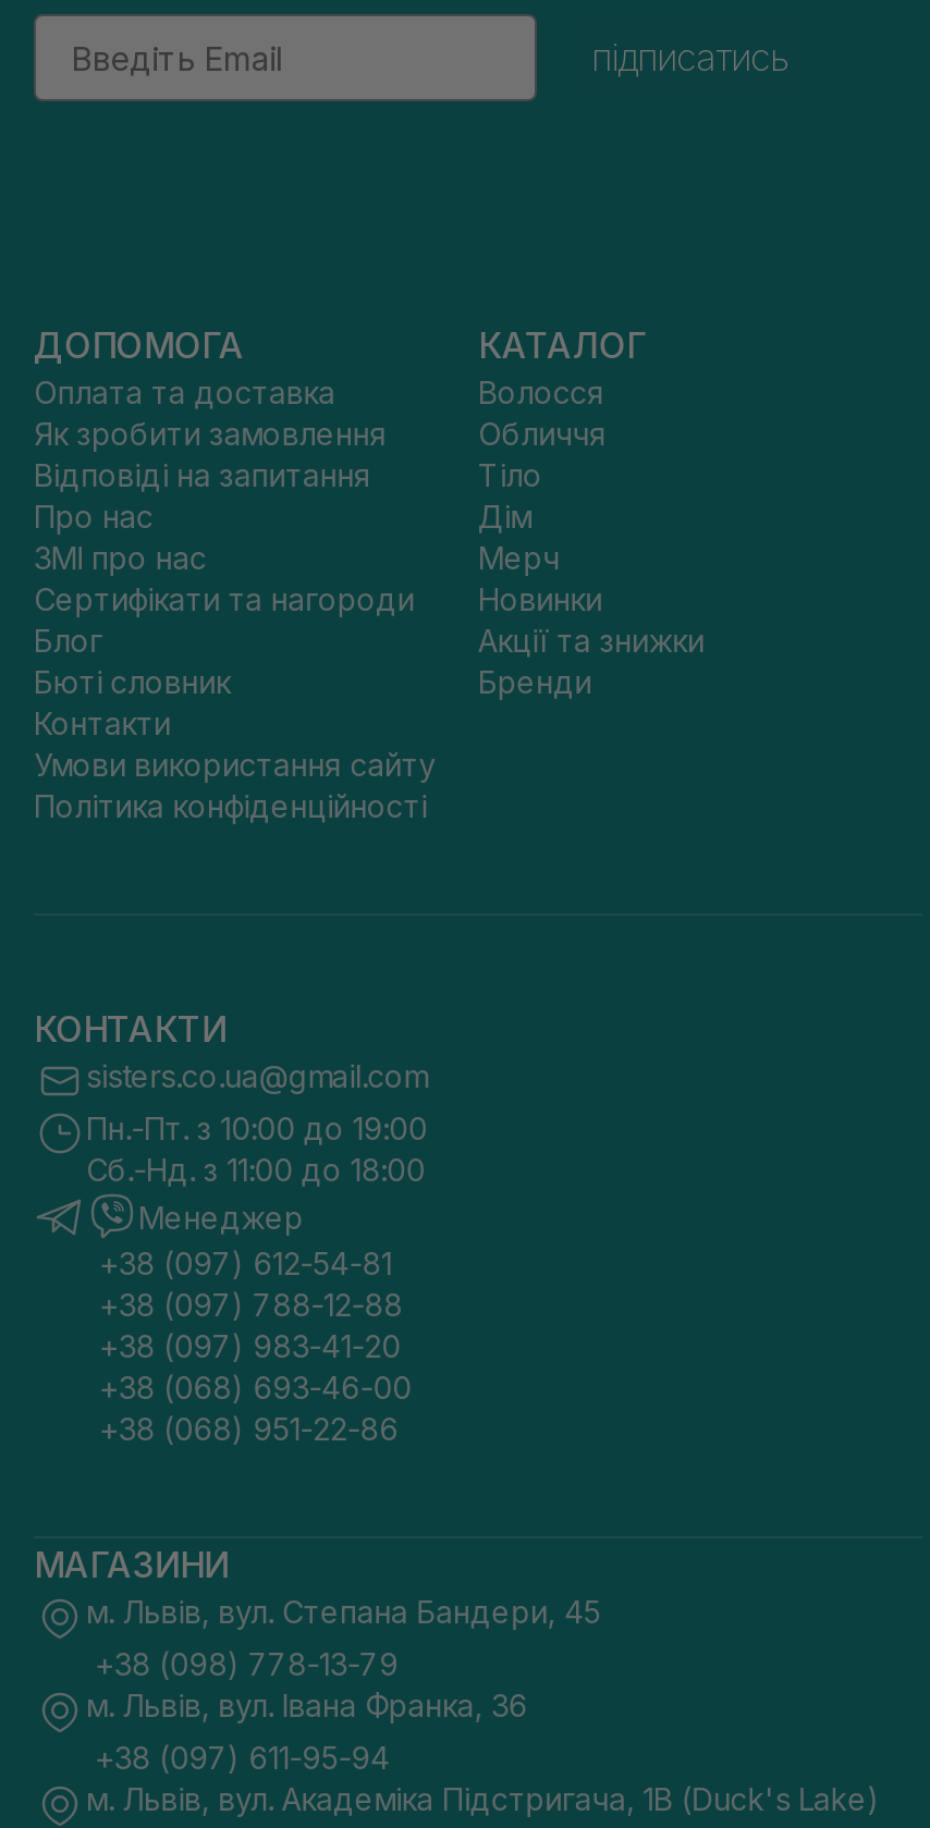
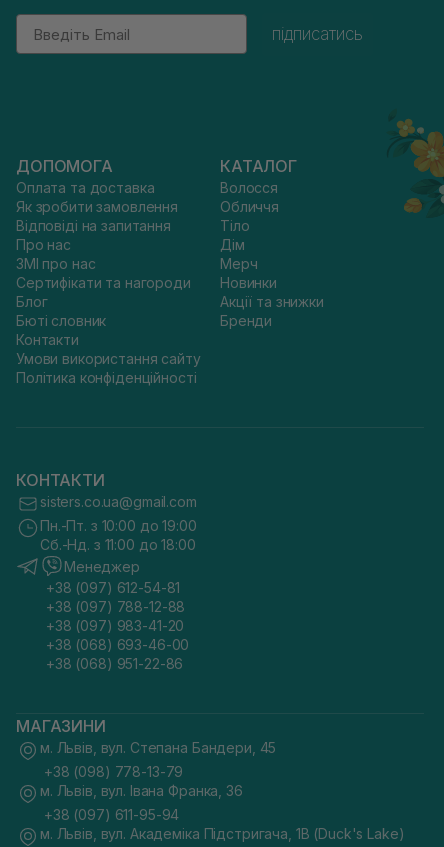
none -> [389,115,441,217] [image]

